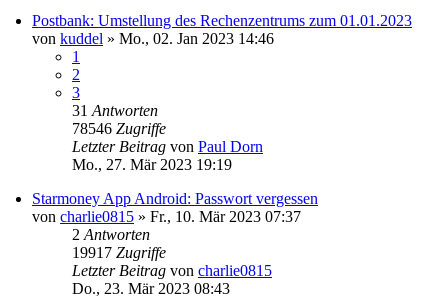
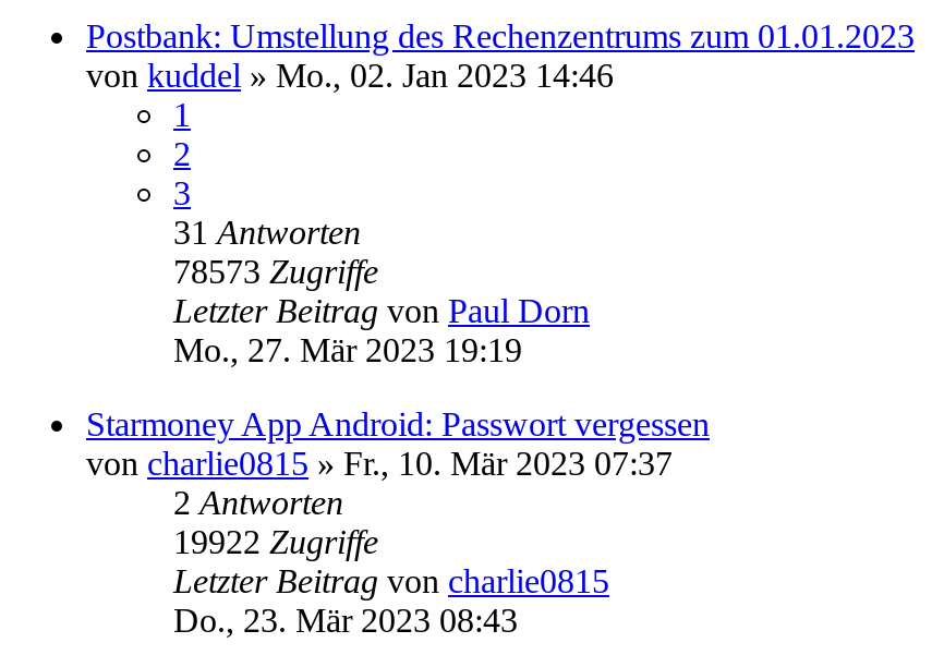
[72,120,166,137] 78546 Zugriffe -> [173,253,378,290] 78573 Zugriffe
[72,244,166,261] 19917 Zugriffe -> [173,523,378,560] 19922 Zugriffe

